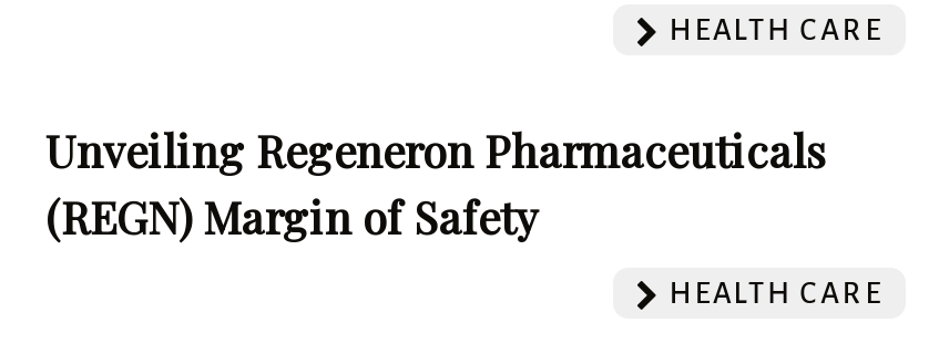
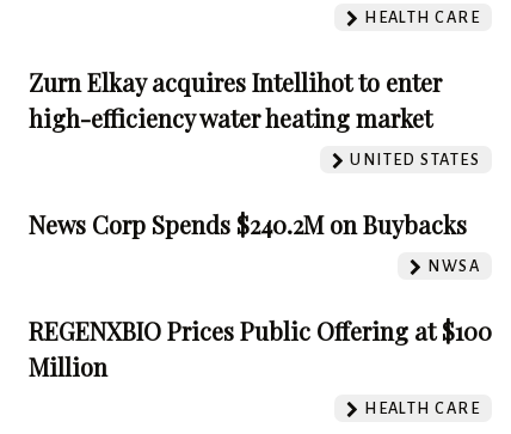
[45,119,826,246] Unveiling Regeneron Pharmaceuticals | (REGN) Margin of Safety -> [29,66,492,383] Zurn Elkay acquires Intellihot to enter | high-efficiency water heating market | UNITED STATES | News Corp Spends $240.2M on Buybacks | NWSA | REGENXBIO Prices Public Offering at $100 | Million

